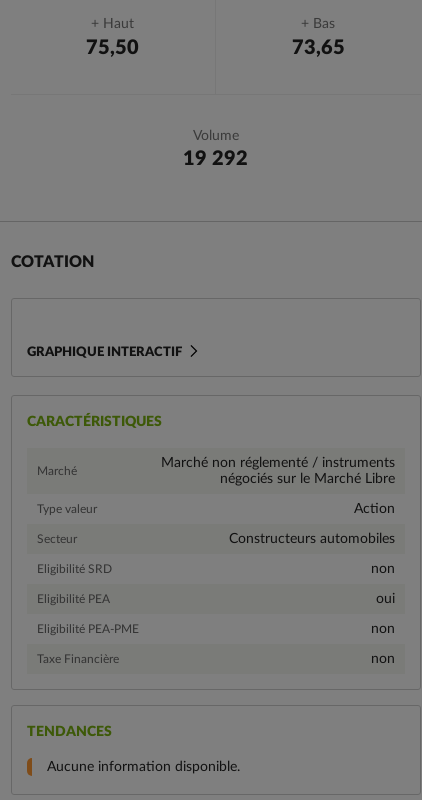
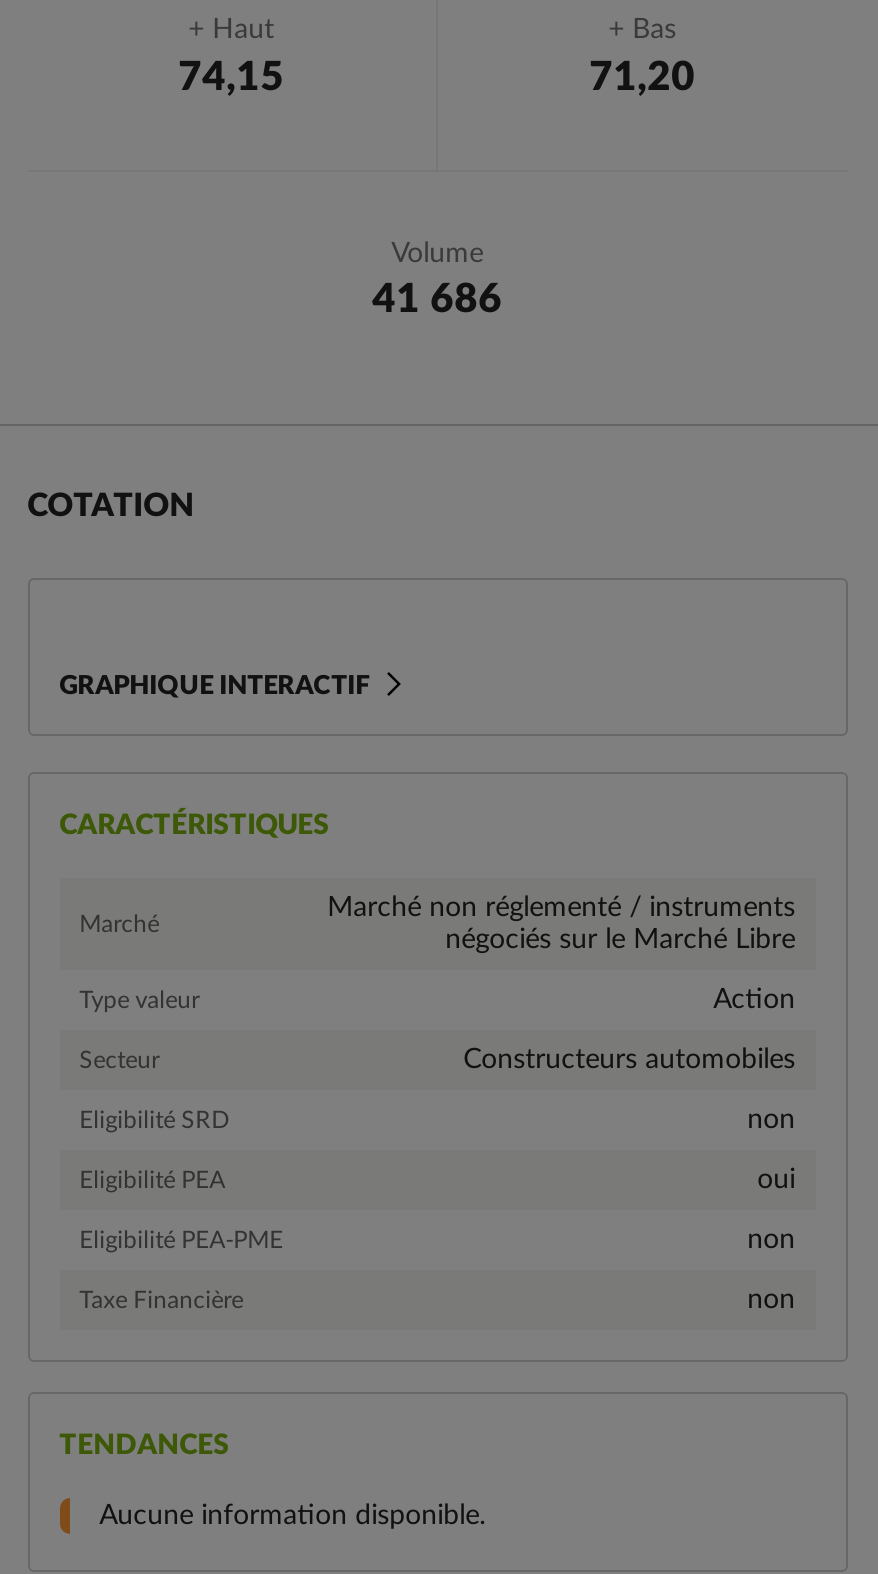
[86,37,139,57] 75,50 -> [178,57,284,97] 74,15
[292,37,345,57] 73,65 -> [589,57,695,97] 71,20
[183,149,248,169] 19 292 -> [372,280,502,320] 41 686

